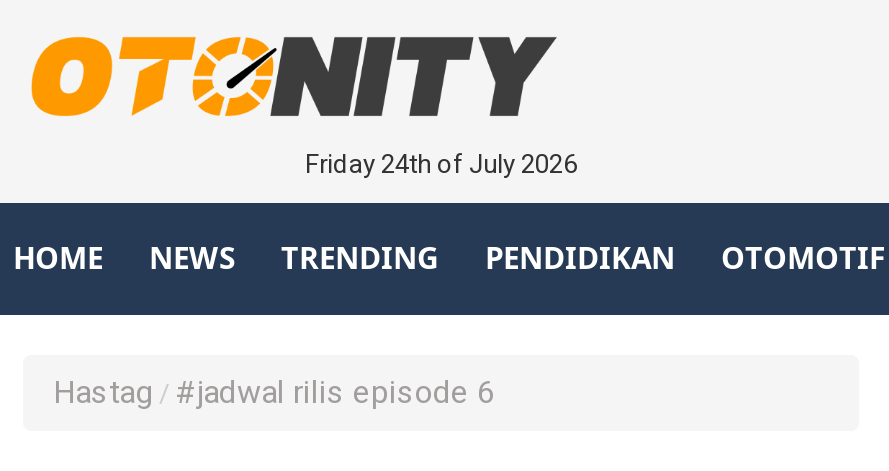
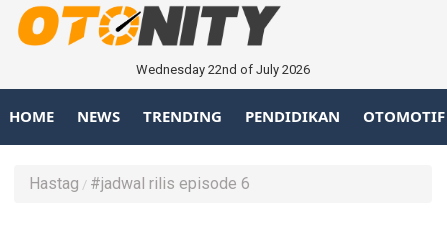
[305,149,577,179] Friday 24th of July 2026 -> [136,62,310,77] Wednesday 22nd of July 2026

